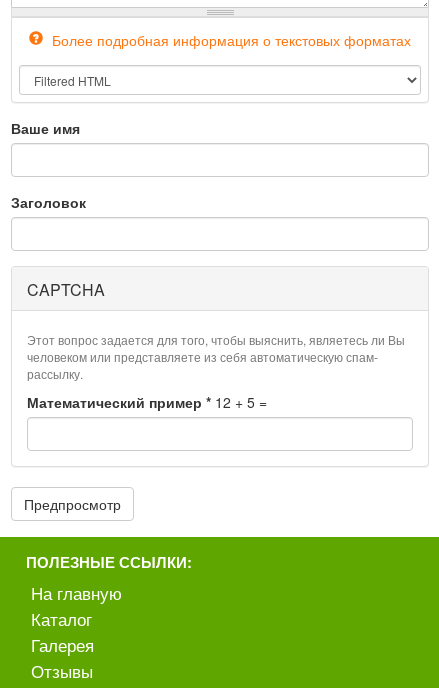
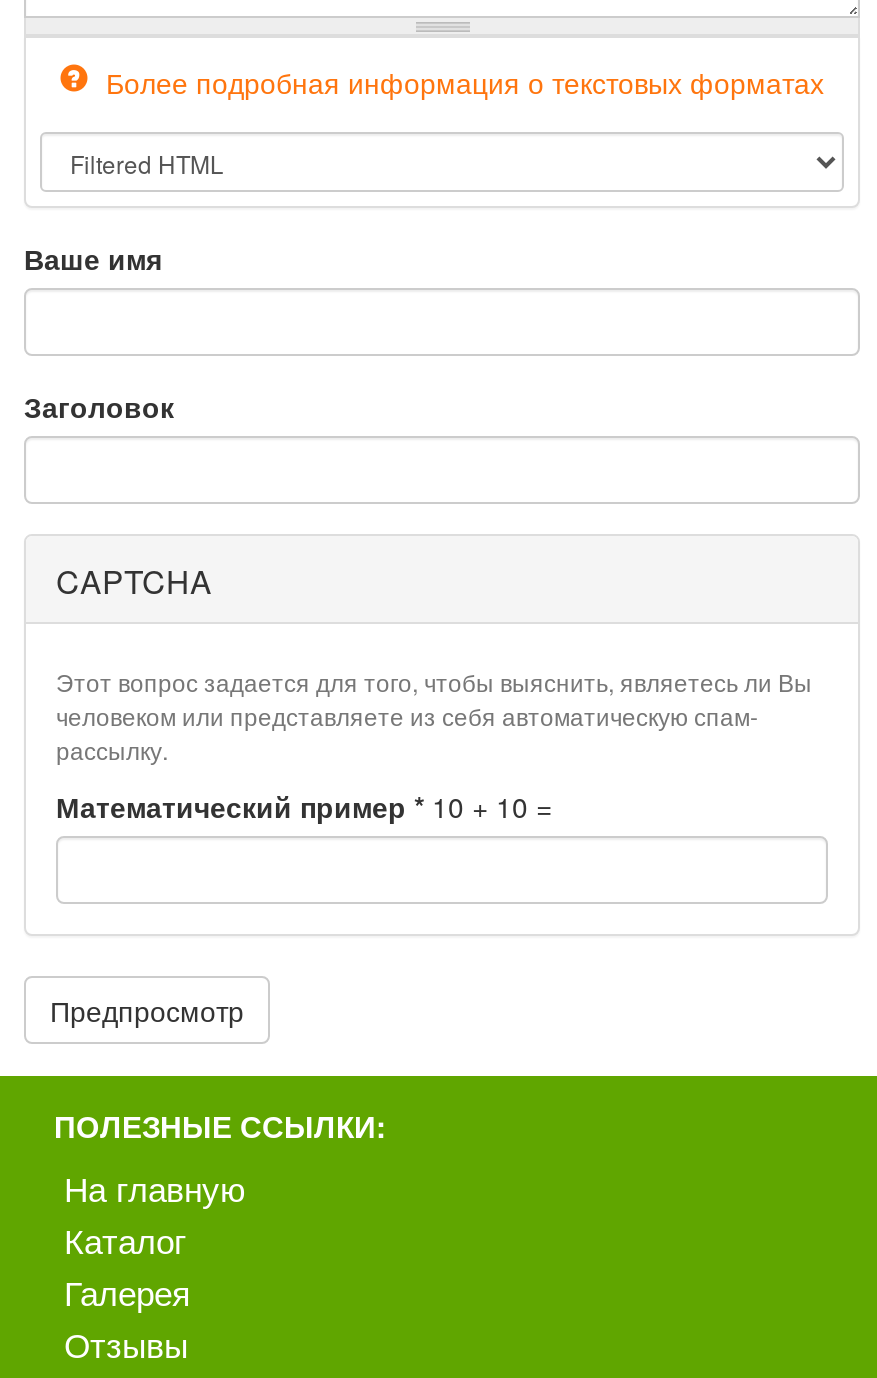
[27,392,267,412] Математический пример * 12 + 5 = -> [56,786,552,826] Математический пример * 10 + 10 =

